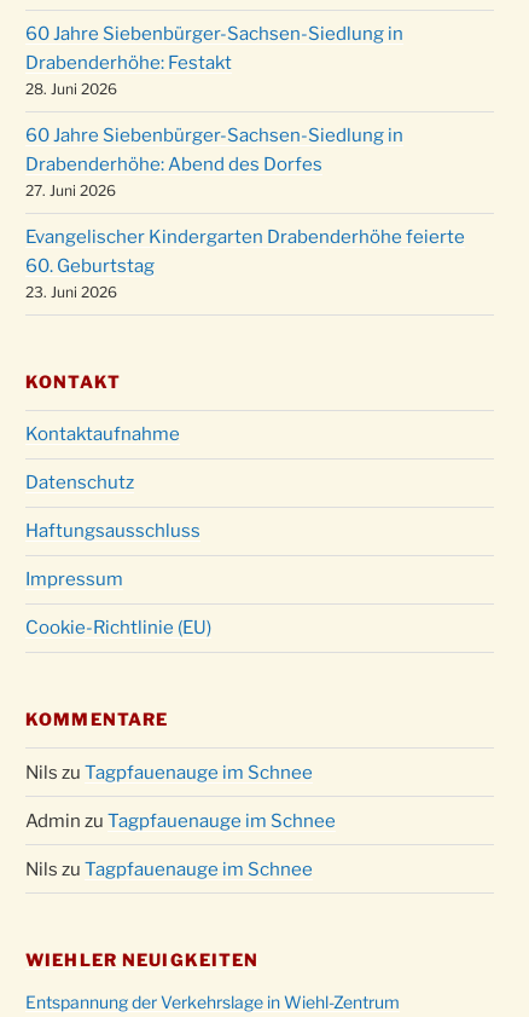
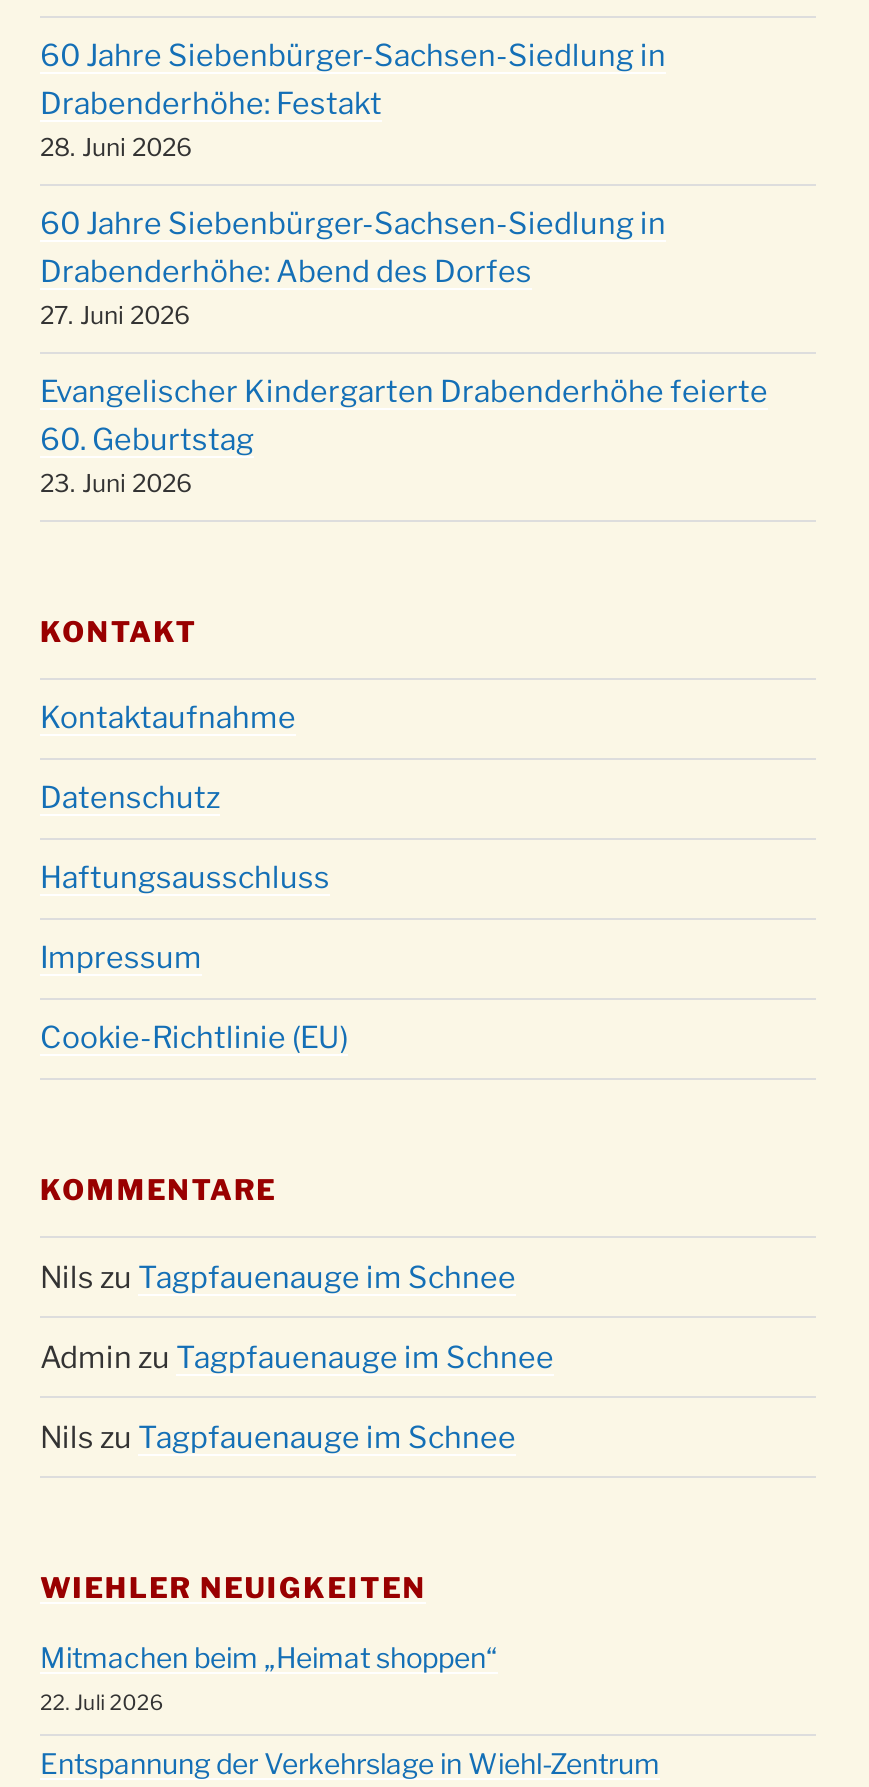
none -> [40,1640,498,1717] Mitmachen beim „Heimat shoppen“ | 22. Juli 2026

